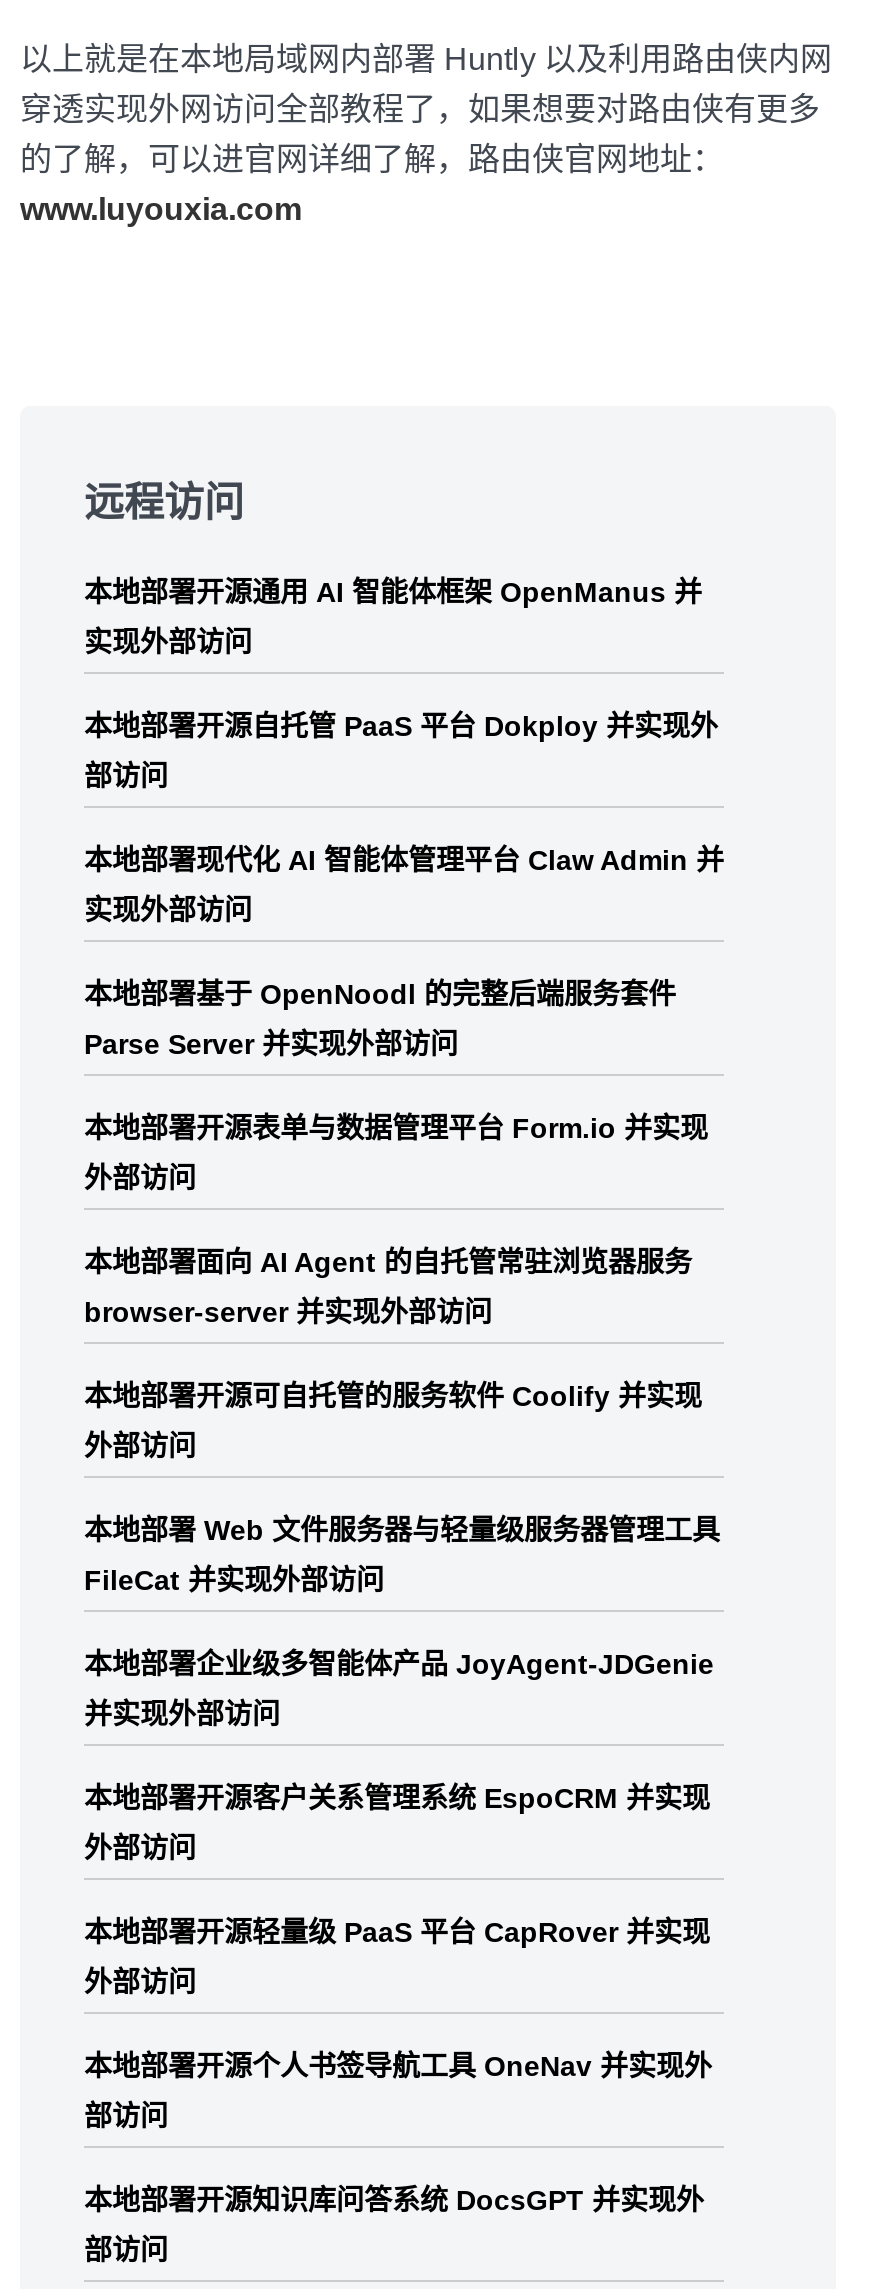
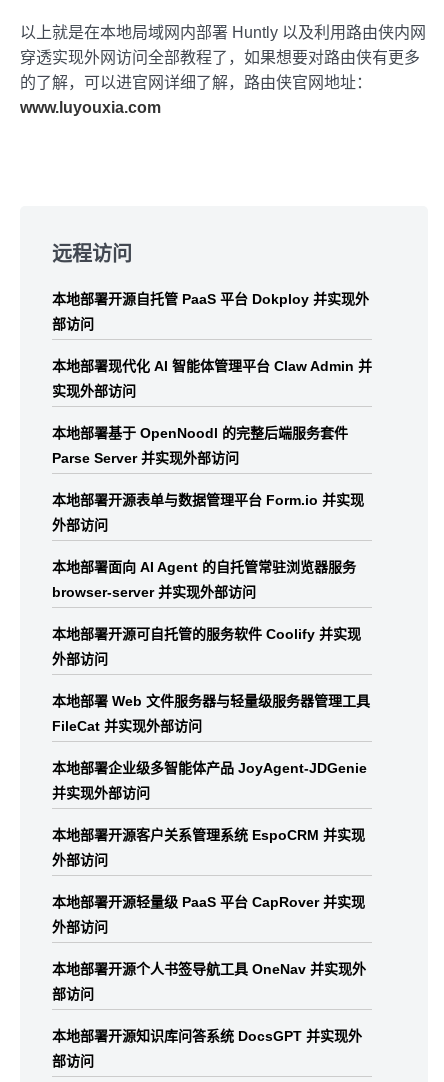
[84,577,702,659] 本地部署开源通用 AI 智能体框架 OpenManus 并 | 实现外部访问 -> none

